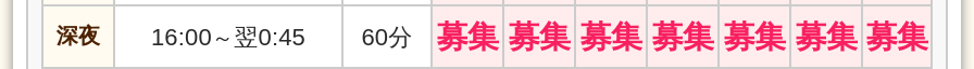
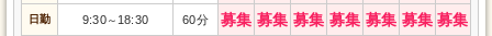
[56,24,305,49] 深夜 | 16:00～翌0:45 -> [28,13,148,26] 日勤 | 9:30～18:30

